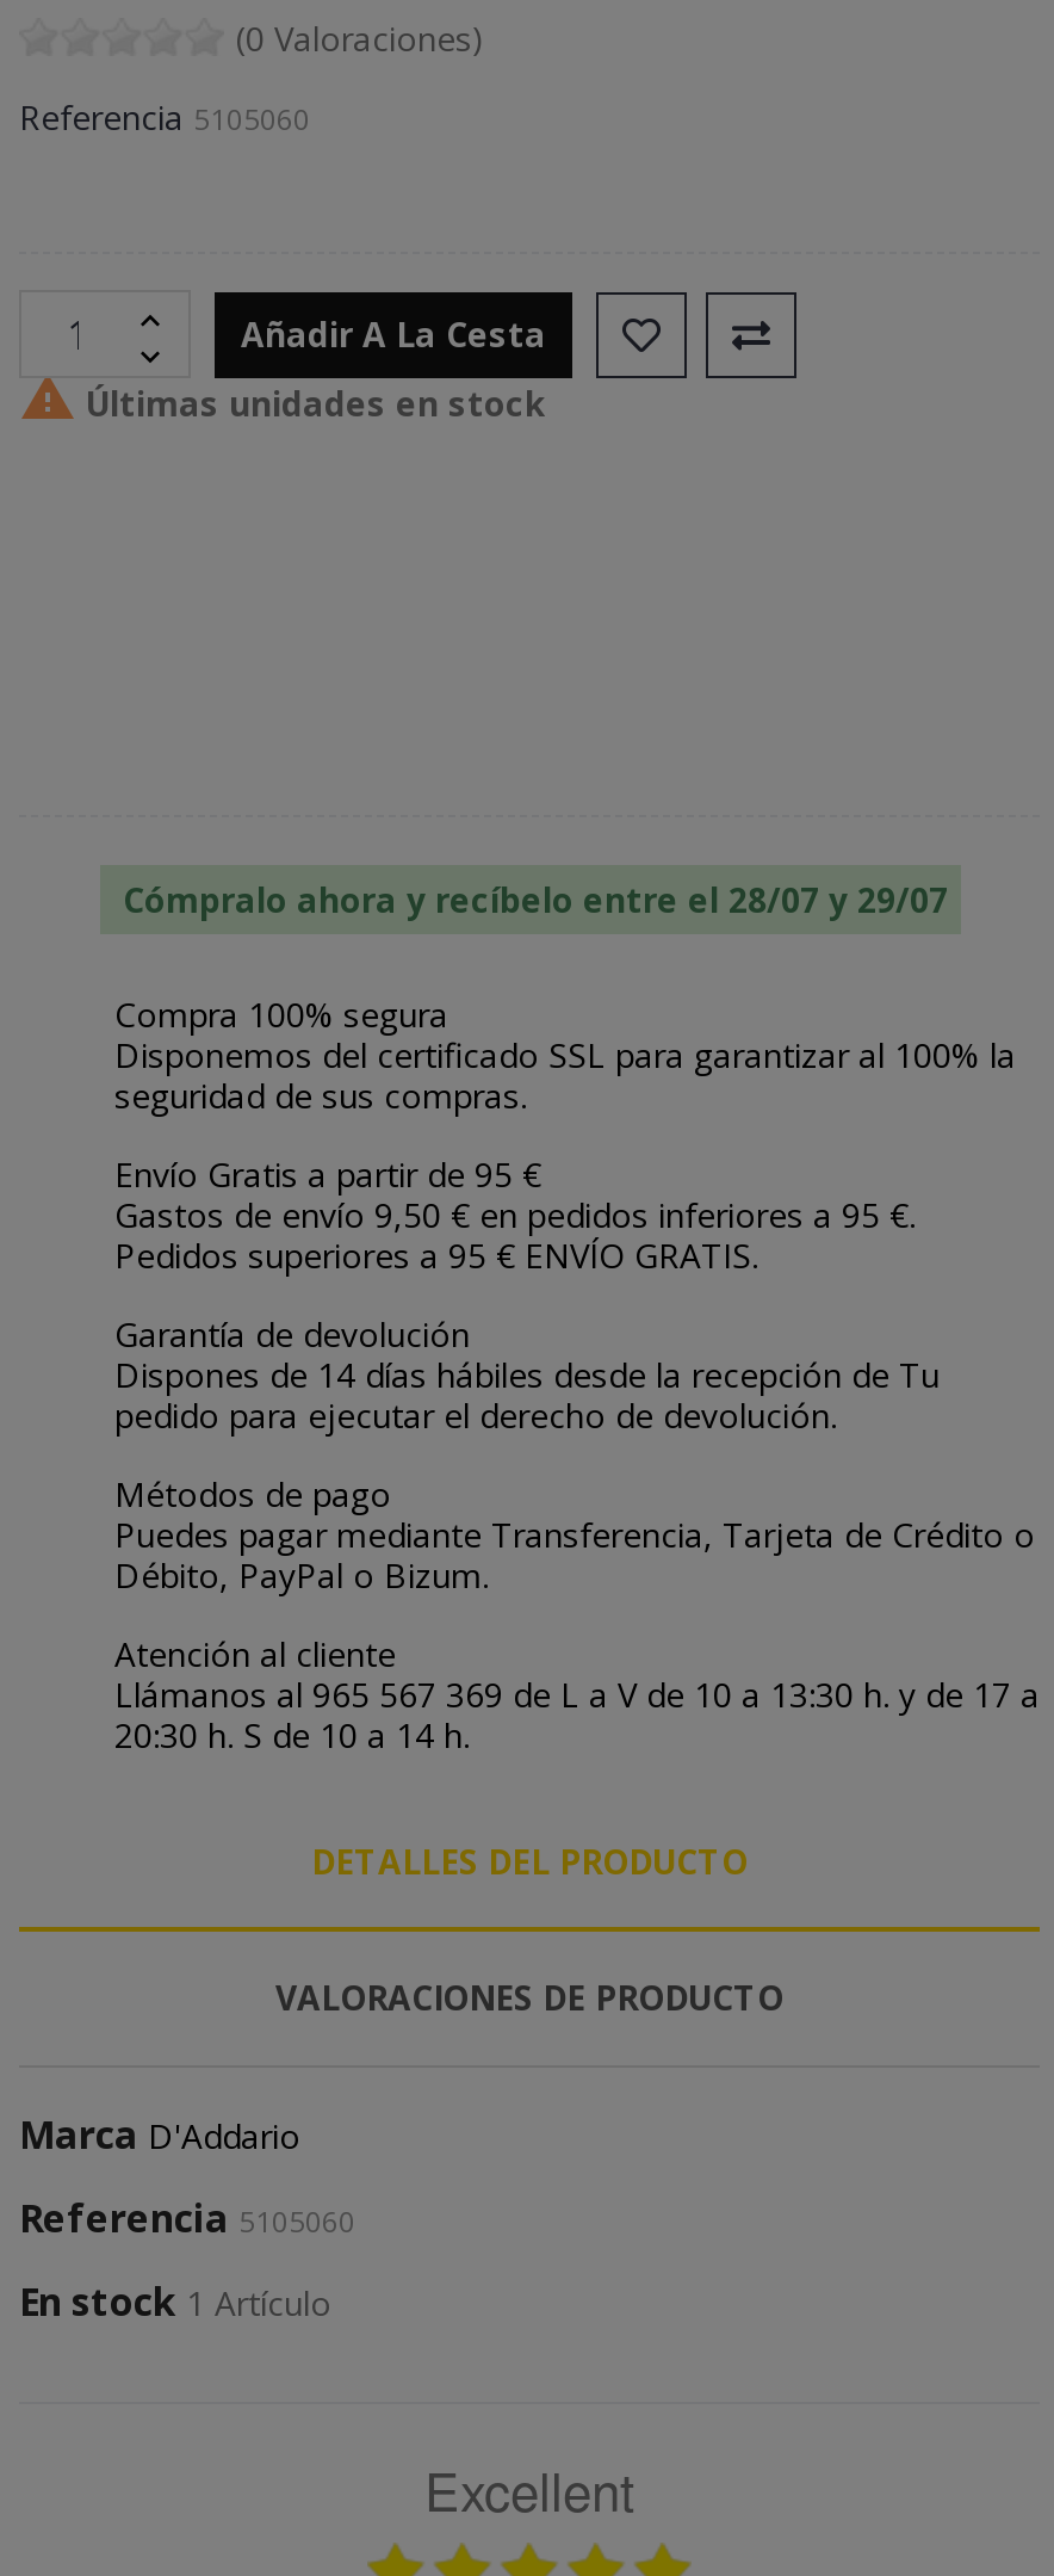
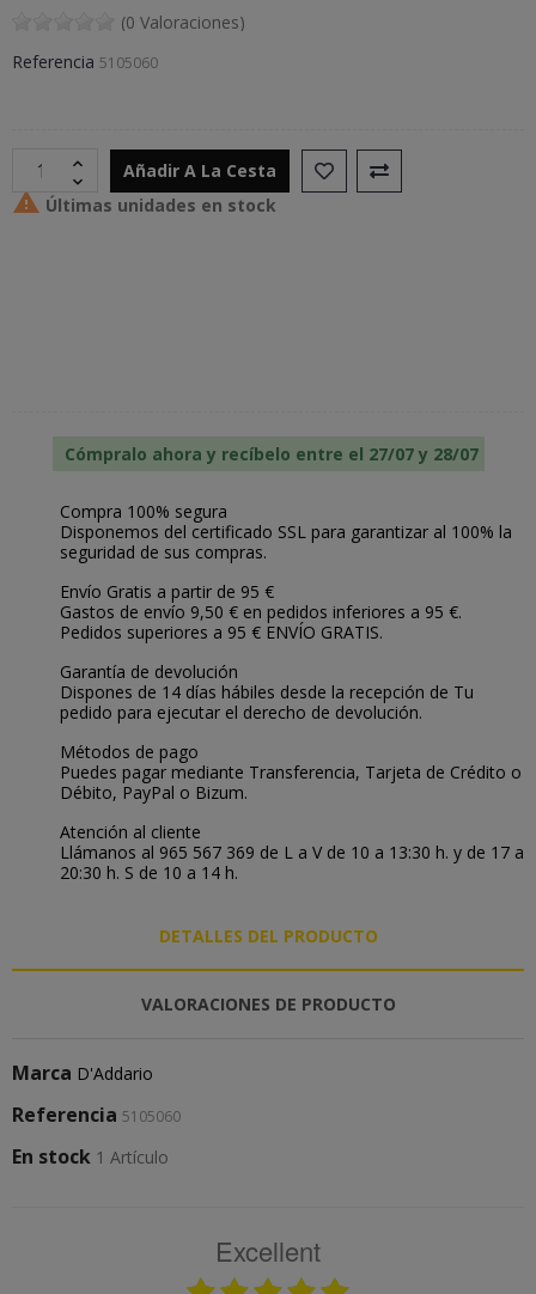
[123,878,948,923] Cómpralo ahora y recíbelo entre el 28/07 y 29/07 -> [64,443,478,466] Cómpralo ahora y recíbelo entre el 27/07 y 28/07

